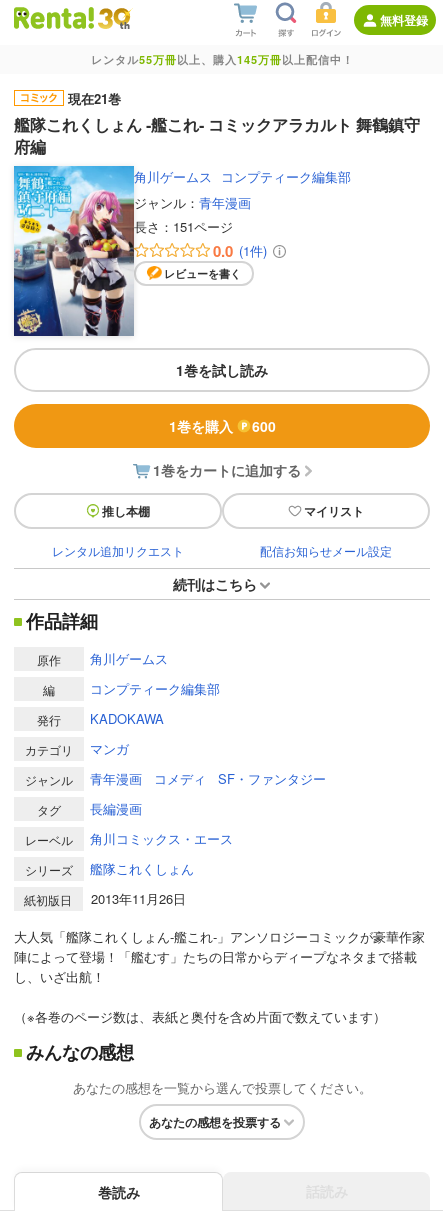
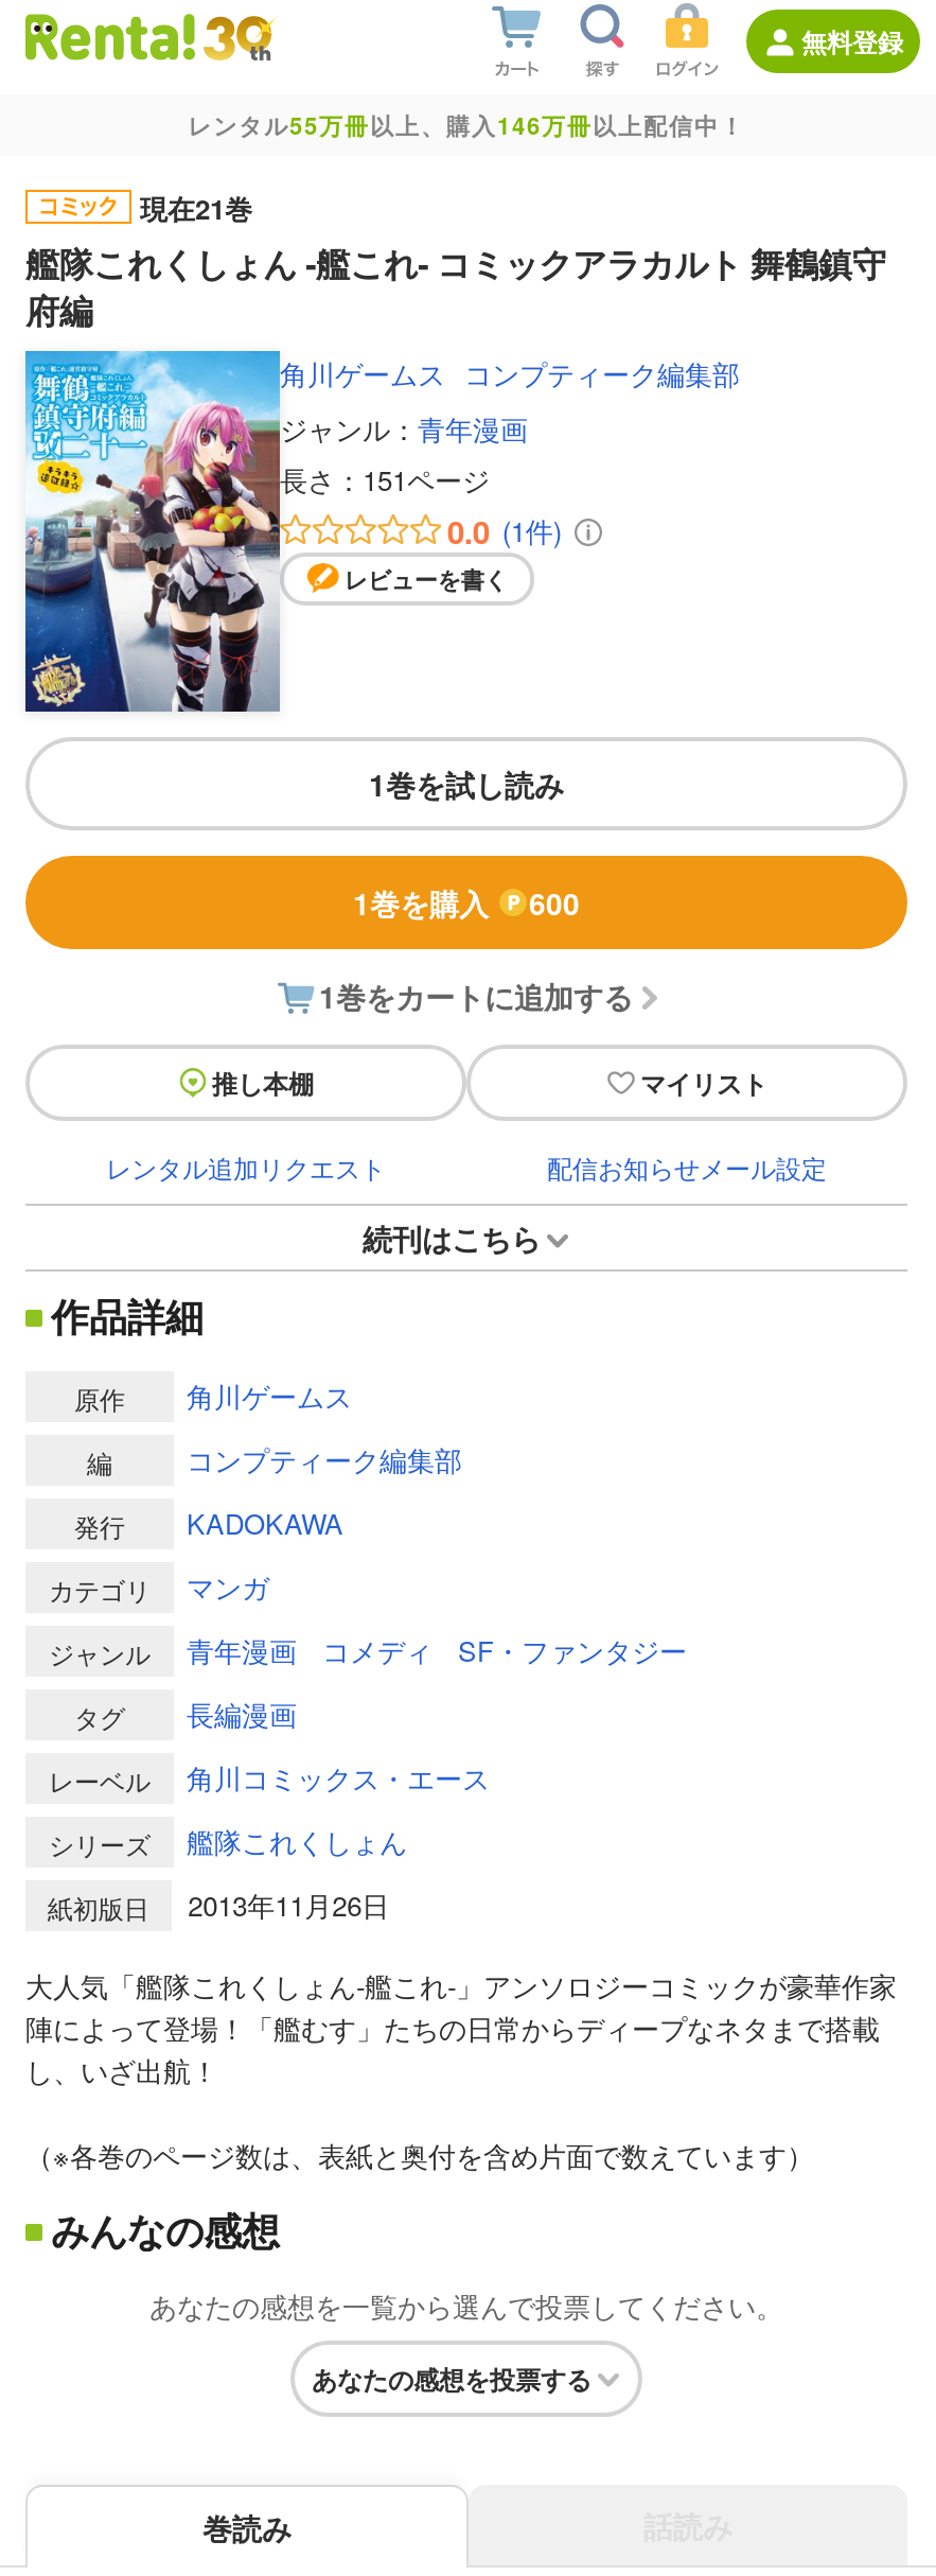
[90,52,353,67] レンタル55万冊以上、購入145万冊以上配信中！ -> [188,109,745,141] レンタル55万冊以上、購入146万冊以上配信中！

